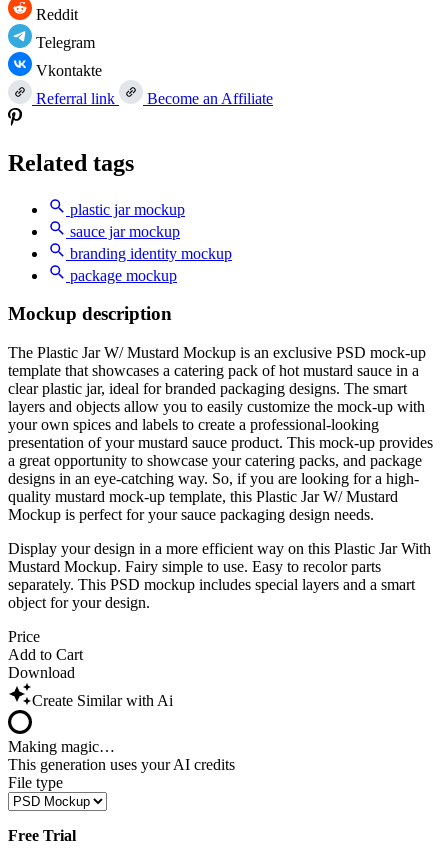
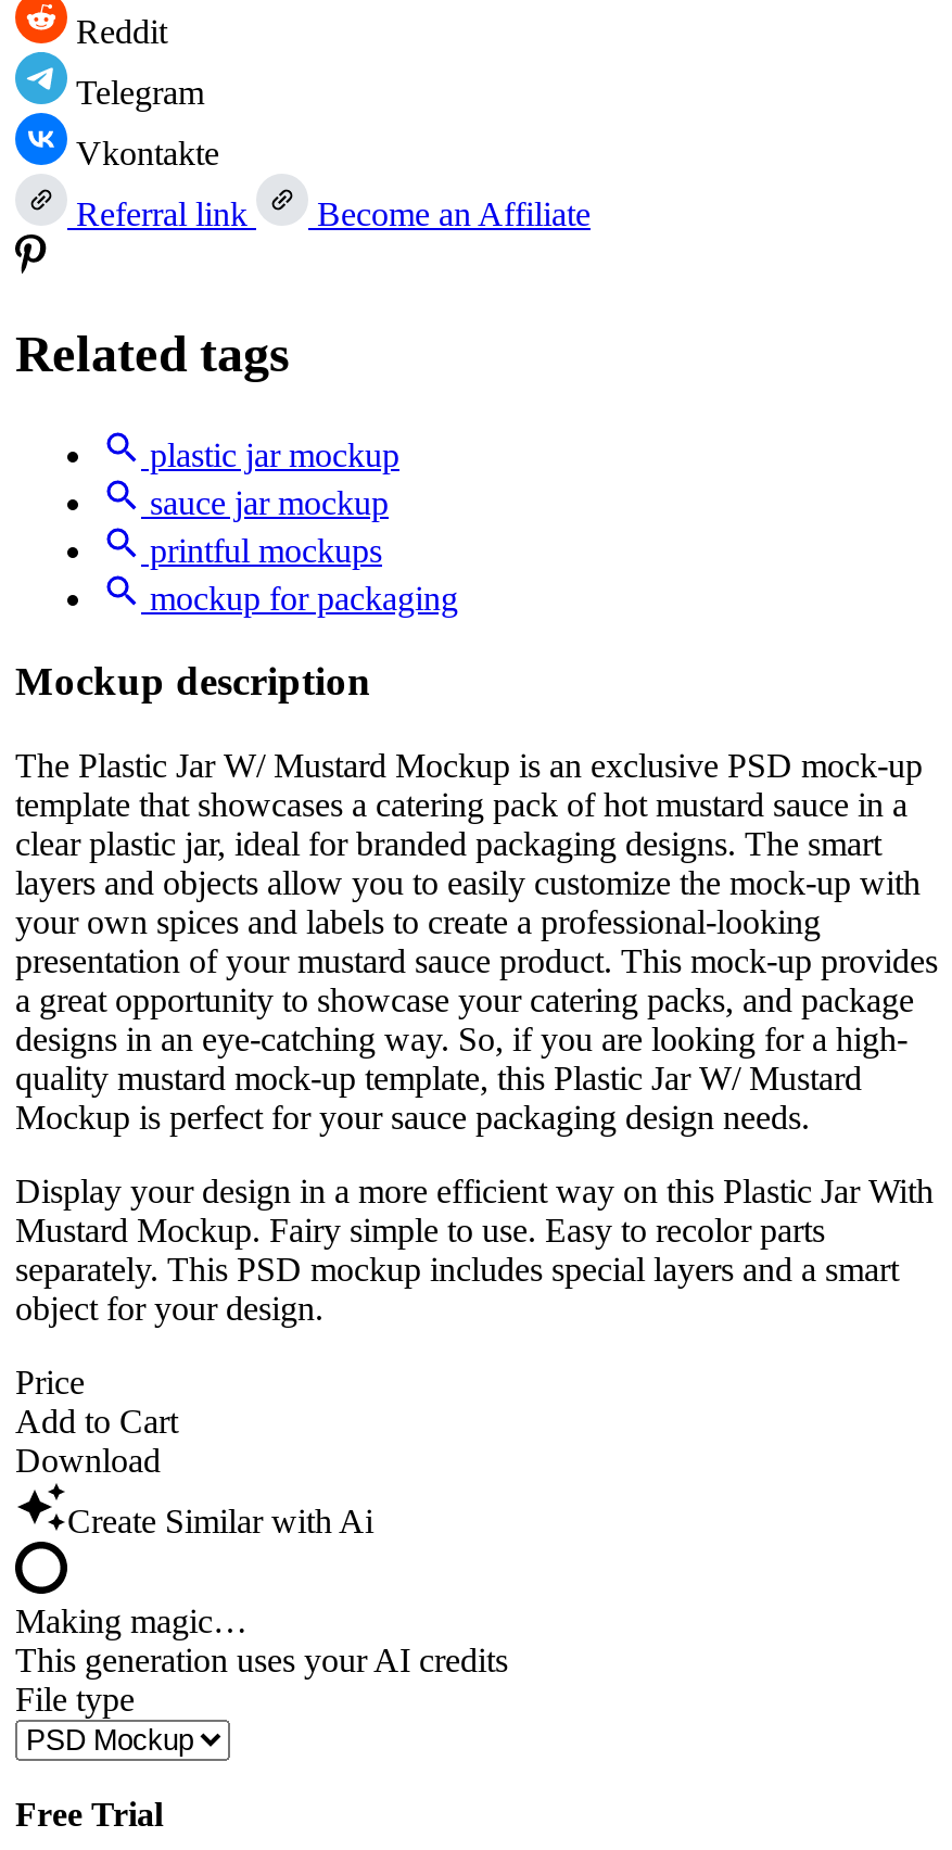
[66,245,232,284] branding identity mockup | package mockup -> [141,531,458,616] printful mockups | mockup for packaging

